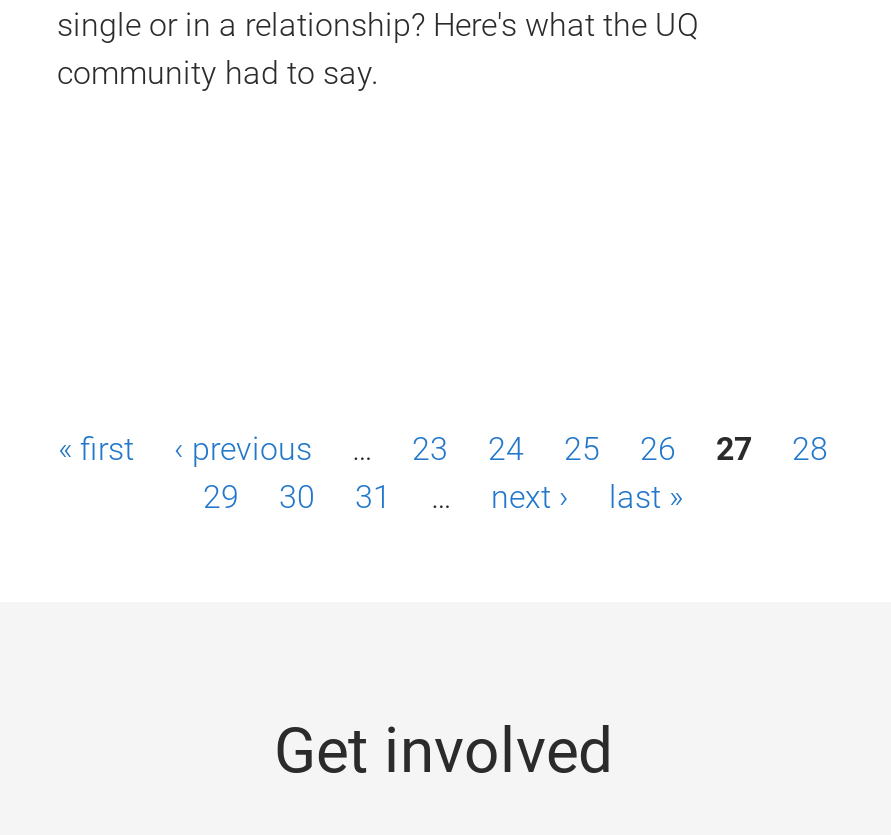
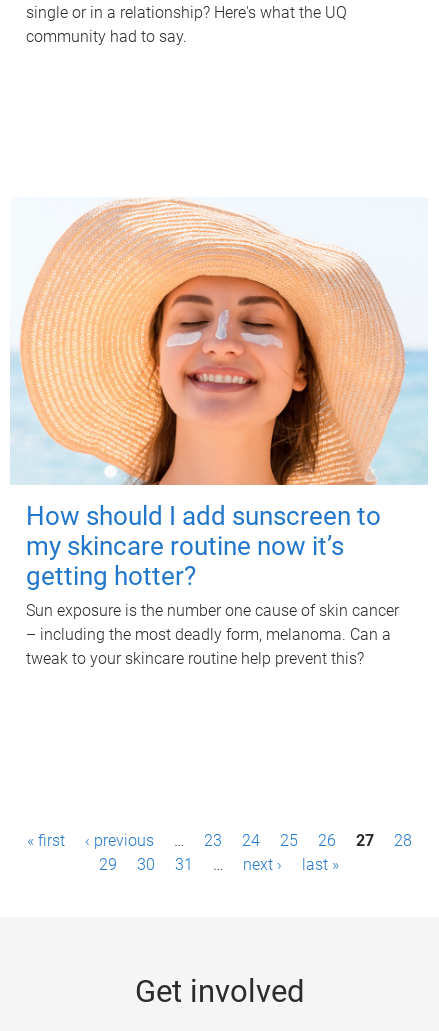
none -> [10,198,428,668] [image] | How should I add sunscreen to | my skincare routine now it’s | getting hotter? | Sun exposure is the number one cause of skin cancer | – including the most deadly form, melanoma. Can a | tweak to your skincare routine help prevent this?

